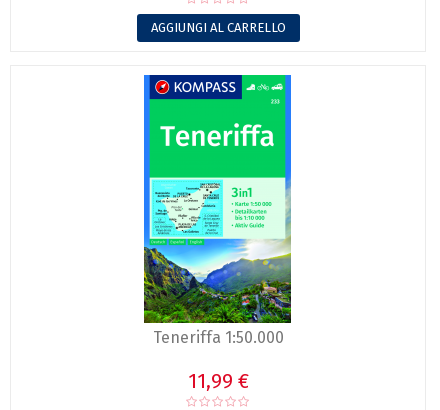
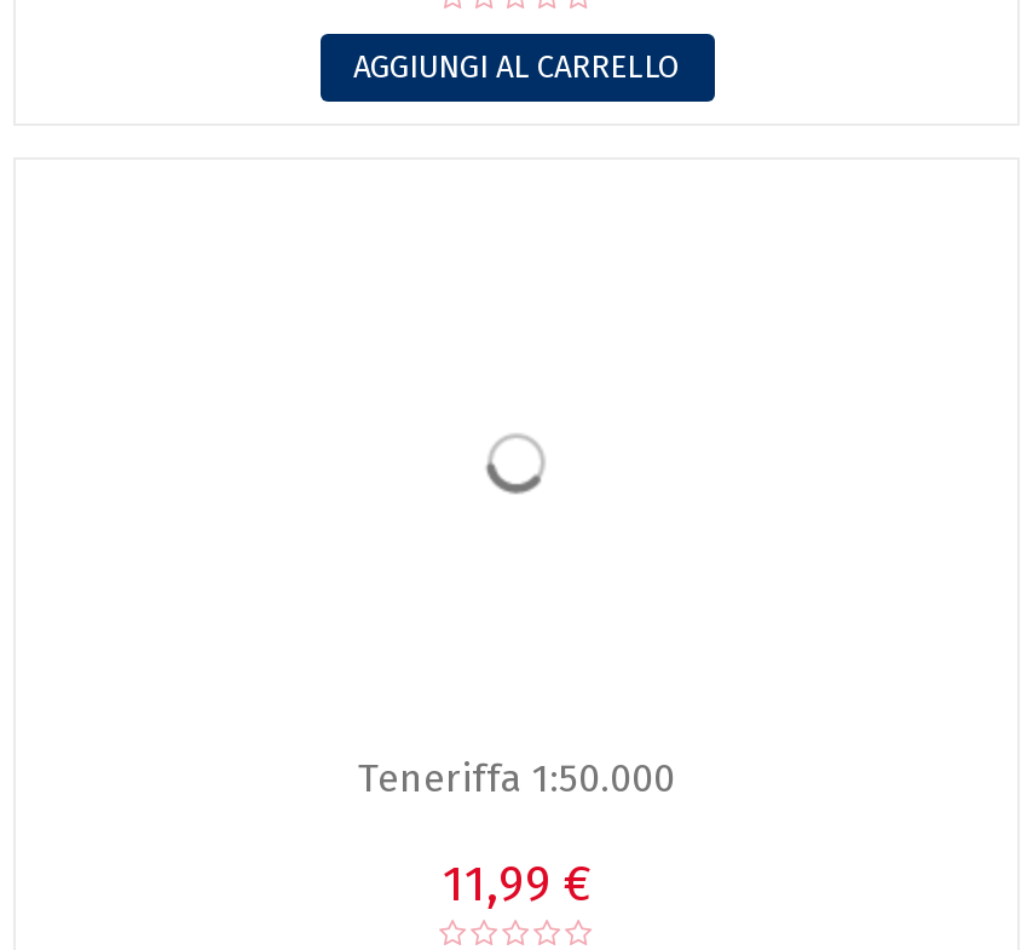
[143,74,292,324] [image] -> none

